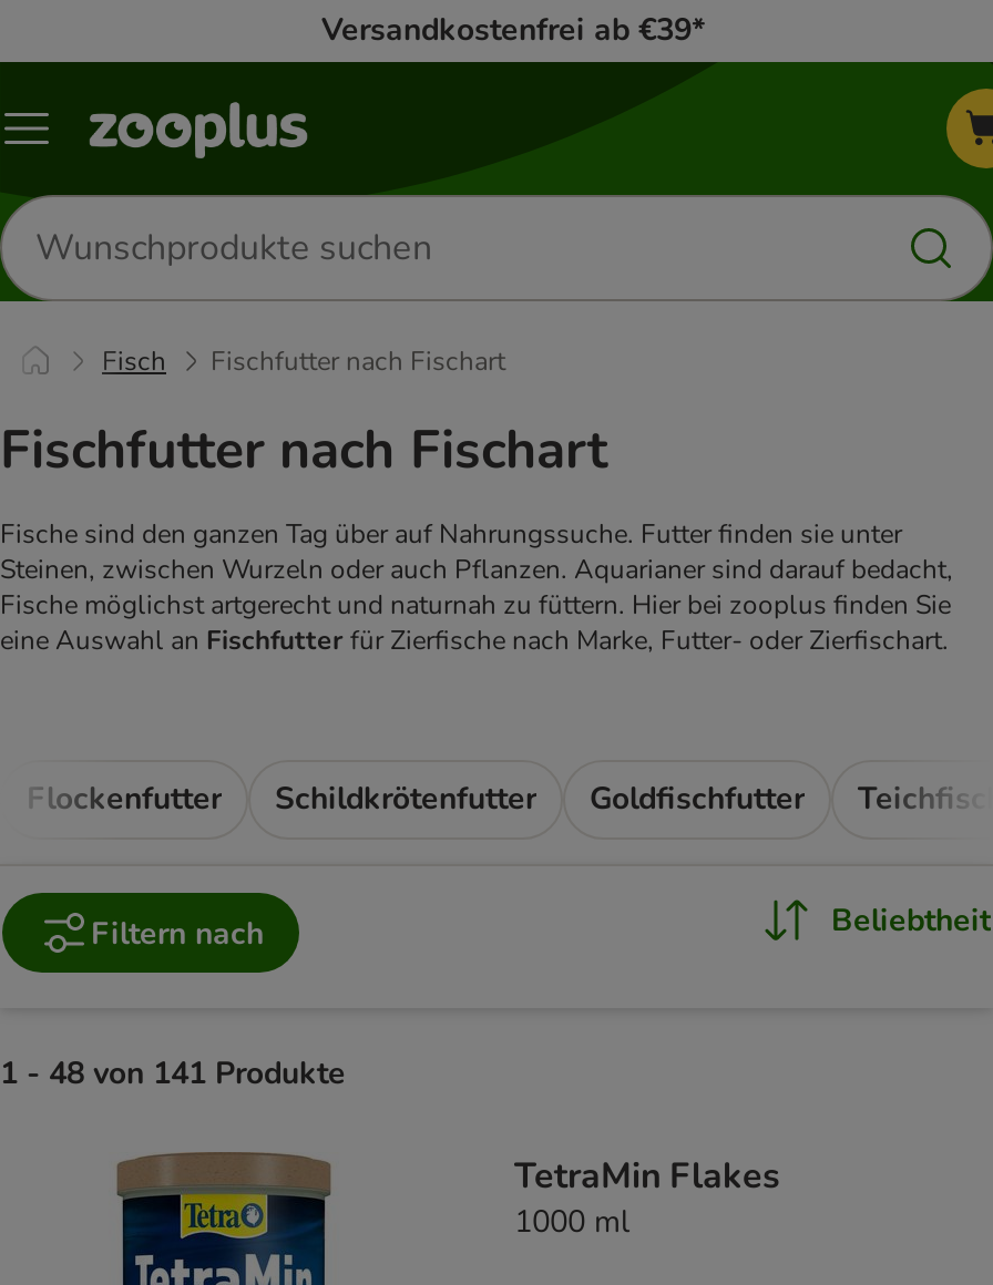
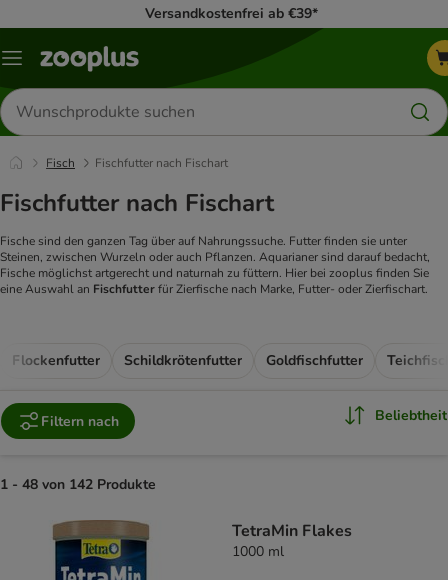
[0,1053,346,1095] 1 - 48 von 141 Produkte -> [0,475,156,494] 1 - 48 von 142 Produkte

